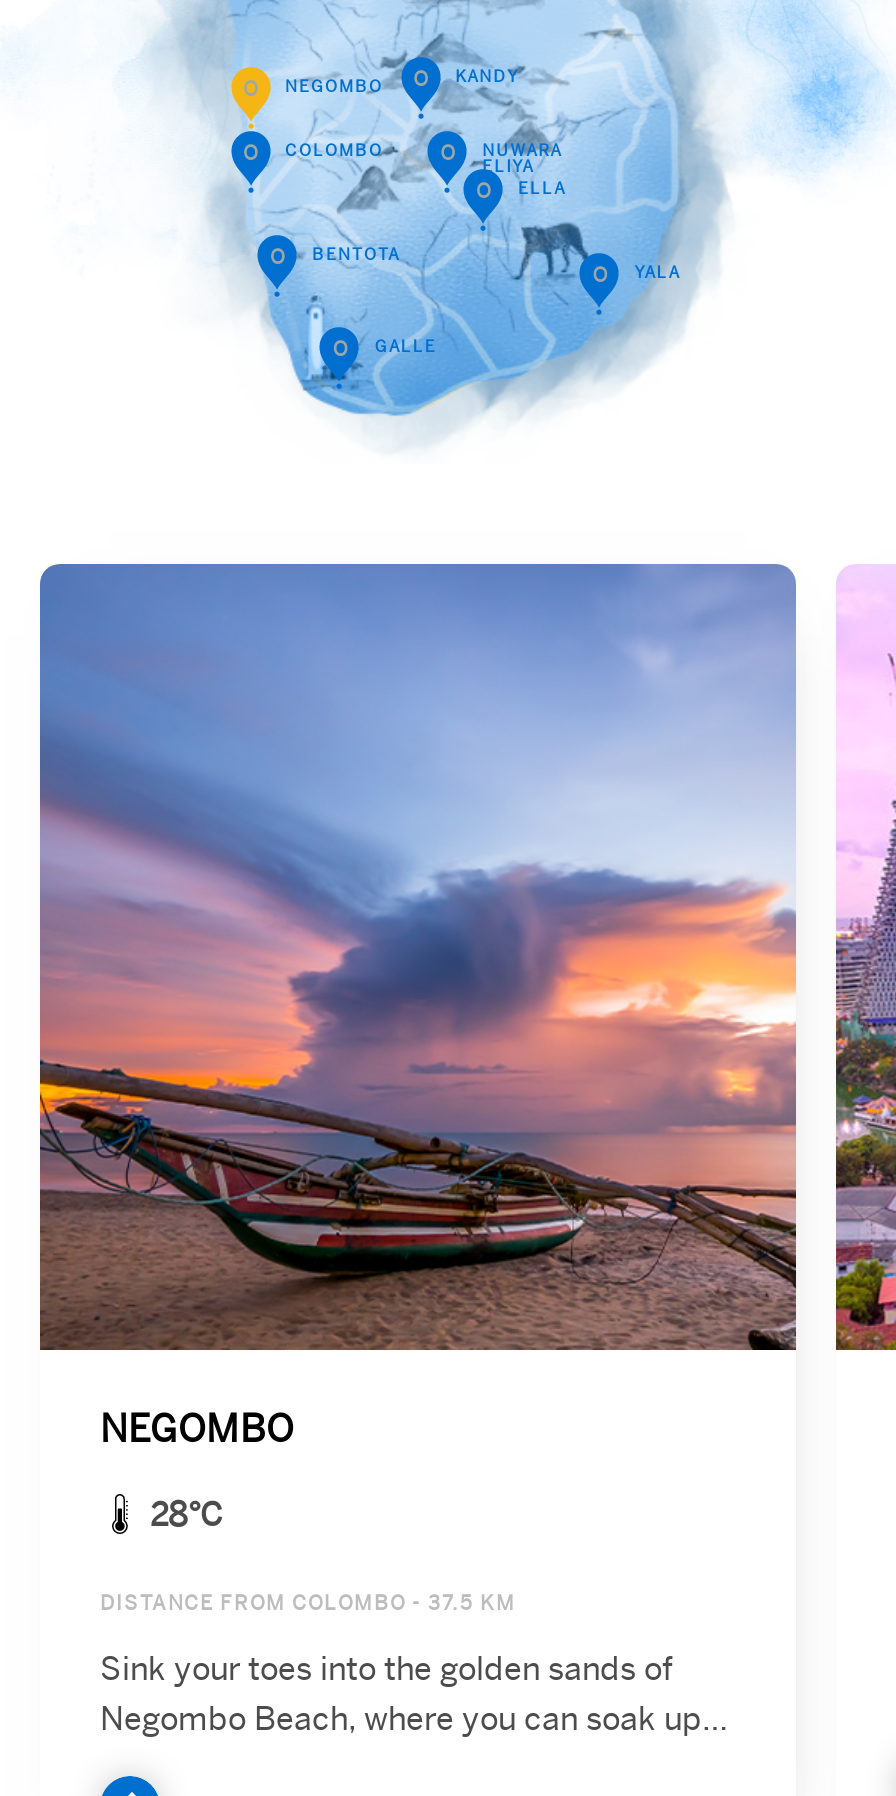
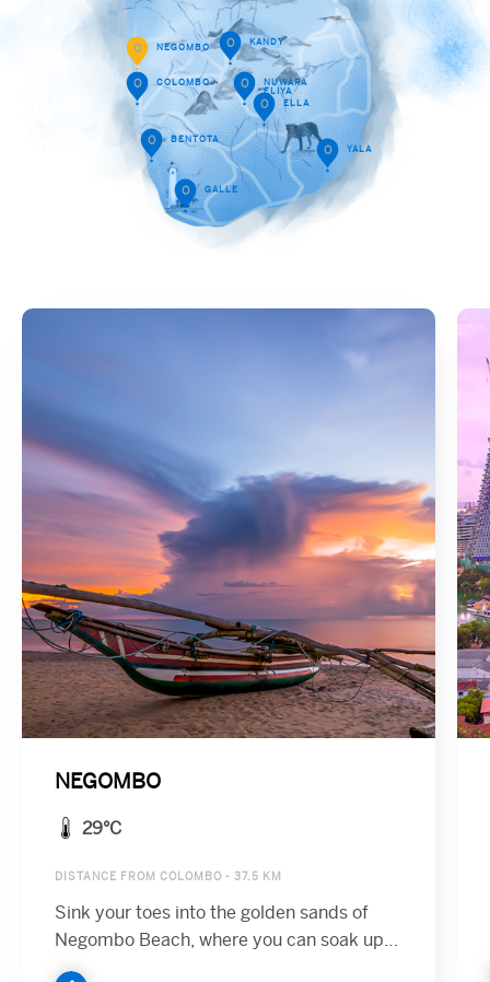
[150,1496,222,1534] 28°C -> [82,818,121,839] 29°C

